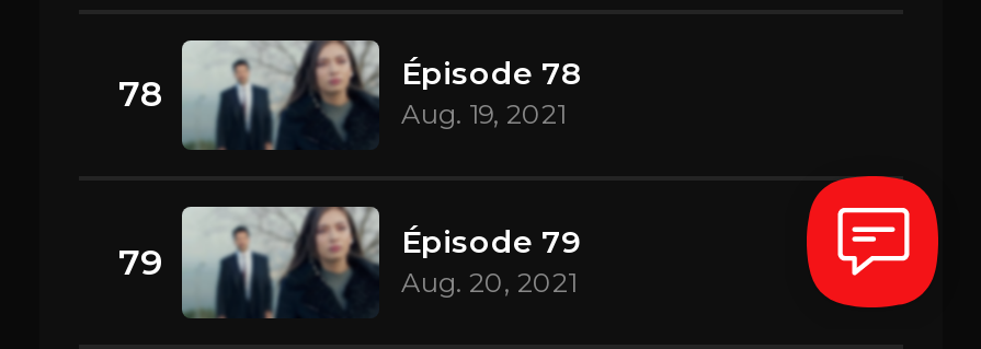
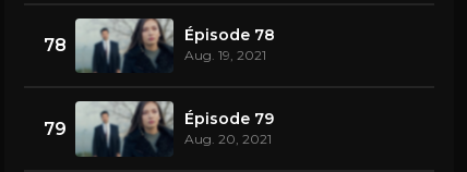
[805,174,940,310] [image] -> none

